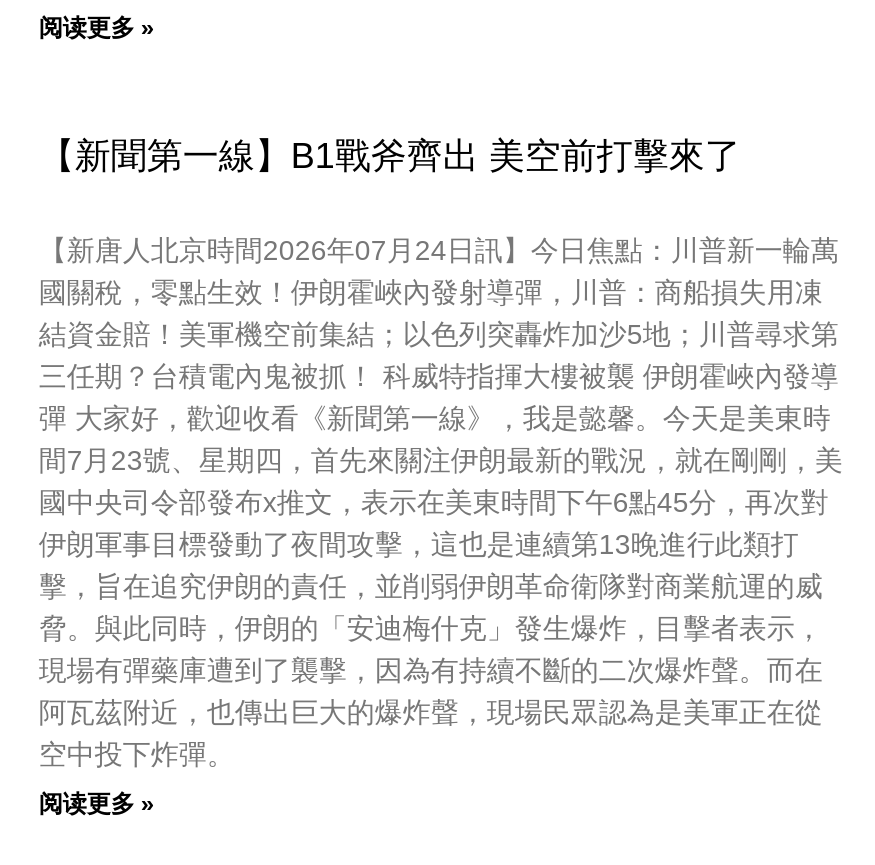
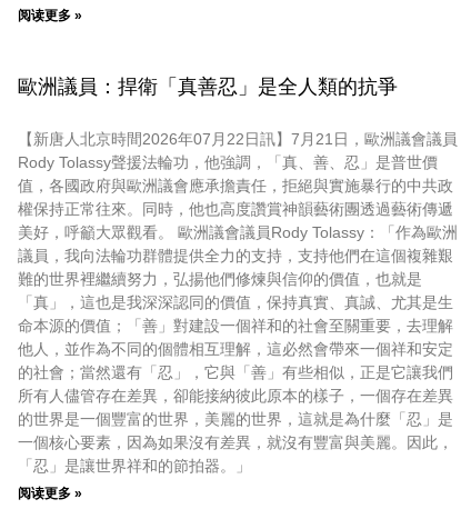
[39,136,741,176] 【新聞第一線】B1戰斧齊出 美空前打擊來了 -> [18,76,398,98] 歐洲議員：捍衛「真善忍」是全人類的抗爭
[39,234,843,770] 【新唐人北京時間2026年07月24日訊】今日焦點：川普新一輪萬 | 國關稅，零點生效！伊朗霍峽內發射導彈，川普：商船損失用凍 | 結資金賠！美軍機空前集結；以色列突轟炸加沙5地；川普尋求第 | 三任期？台積電內鬼被抓！ 科威特指揮大樓被襲 伊朗霍峽內發導 | 彈 大家好，歡迎收看《新聞第一線》，我是懿馨。今天是美東時 | 間7月23號、星期四，首先來關注伊朗最新的戰況，就在剛剛，美 | 國中央司令部發布x推文，表示在美東時間下午6點45分，再次對 | 伊朗軍事目標發動了夜間攻擊，這也是連續第13晚進行此類打 | 擊，旨在追究伊朗的責任，並削弱伊朗革命衛隊對商業航運的威 | 脅。與此同時，伊朗的「安迪梅什克」發生爆炸，目擊者表示， | 現場有彈藥庫遭到了襲擊，因為有持續不斷的二次爆炸聲。而在 | 阿瓦茲附近，也傳出巨大的爆炸聲，現場民眾認為是美軍正在從 | 空中投下炸彈。 -> [18,130,458,475] 【新唐人北京時間2026年07月22日訊】7月21日，歐洲議會議員 | Rody Tolassy聲援法輪功，他強調，「真、善、忍」是普世價 | 值，各國政府與歐洲議會應承擔責任，拒絕與實施暴行的中共政 | 權保持正常往來。同時，他也高度讚賞神韻藝術團透過藝術傳遞 | 美好，呼籲大眾觀看。 歐洲議會議員Rody Tolassy：「作為歐洲 | 議員，我向法輪功群體提供全力的支持，支持他們在這個複雜艱 | 難的世界裡繼續努力，弘揚他們修煉與信仰的價值，也就是 | 「真」，這也是我深深認同的價值，保持真實、真誠、尤其是生 | 命本源的價值；「善」對建設一個祥和的社會至關重要，去理解 | 他人，並作為不同的個體相互理解，這必然會帶來一個祥和安定 | 的社會；當然還有「忍」，它與「善」有些相似，正是它讓我們 | 所有人儘管存在差異，卻能接納彼此原本的樣子，一個存在差異 | 的世界是一個豐富的世界，美麗的世界，這就是為什麼「忍」是 | 一個核心要素，因為如果沒有差異，就沒有豐富與美麗。因此， | 「忍」是讓世界祥和的節拍器。」

